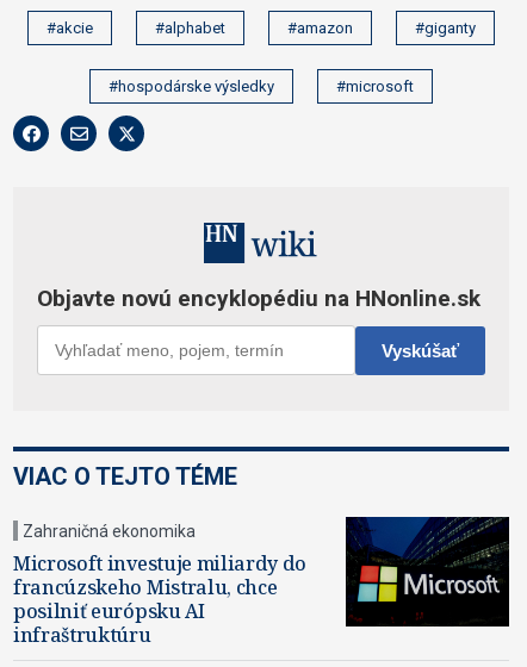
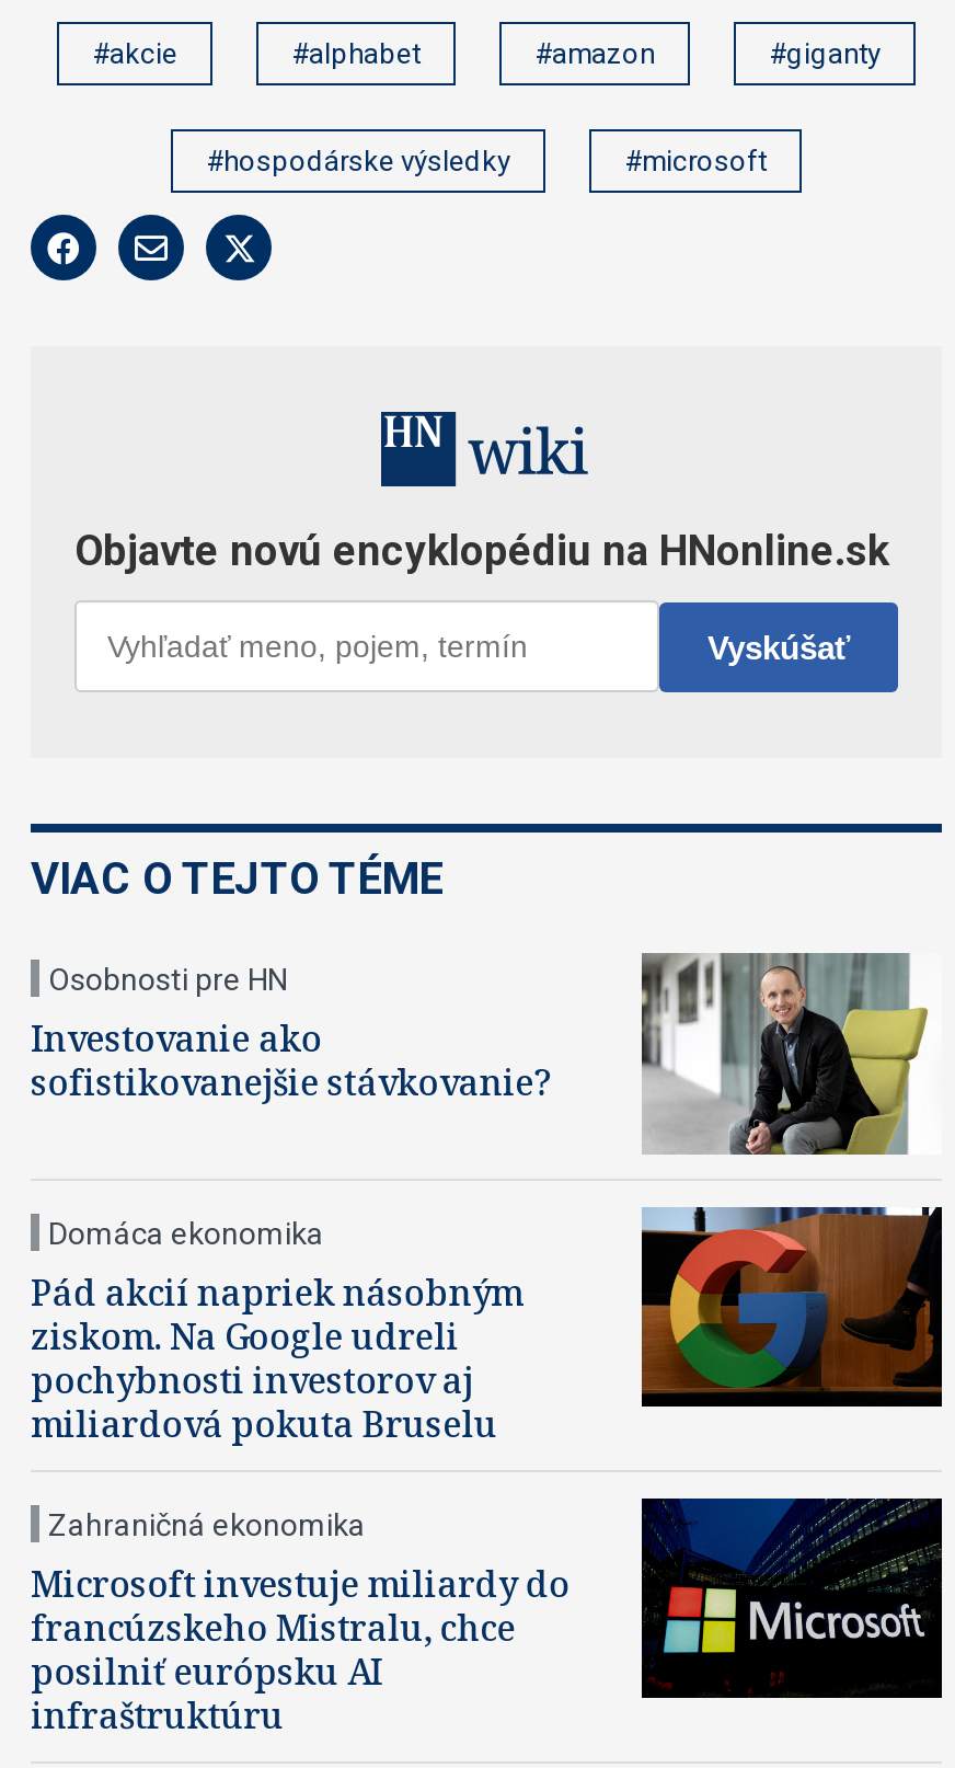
none -> [31,953,929,1157] [image] | Investovanie ako | sofistikovanejšie stávkovanie?
none -> [31,1267,523,1447] Pád akcií napriek násobným | ziskom. Na Google udreli | pochybnosti investorov aj | miliardová pokuta Bruselu
none -> [48,962,287,997] Osobnosti pre HN
none -> [48,1215,324,1250] Domáca ekonomika
none -> [640,1205,944,1411] [image]

